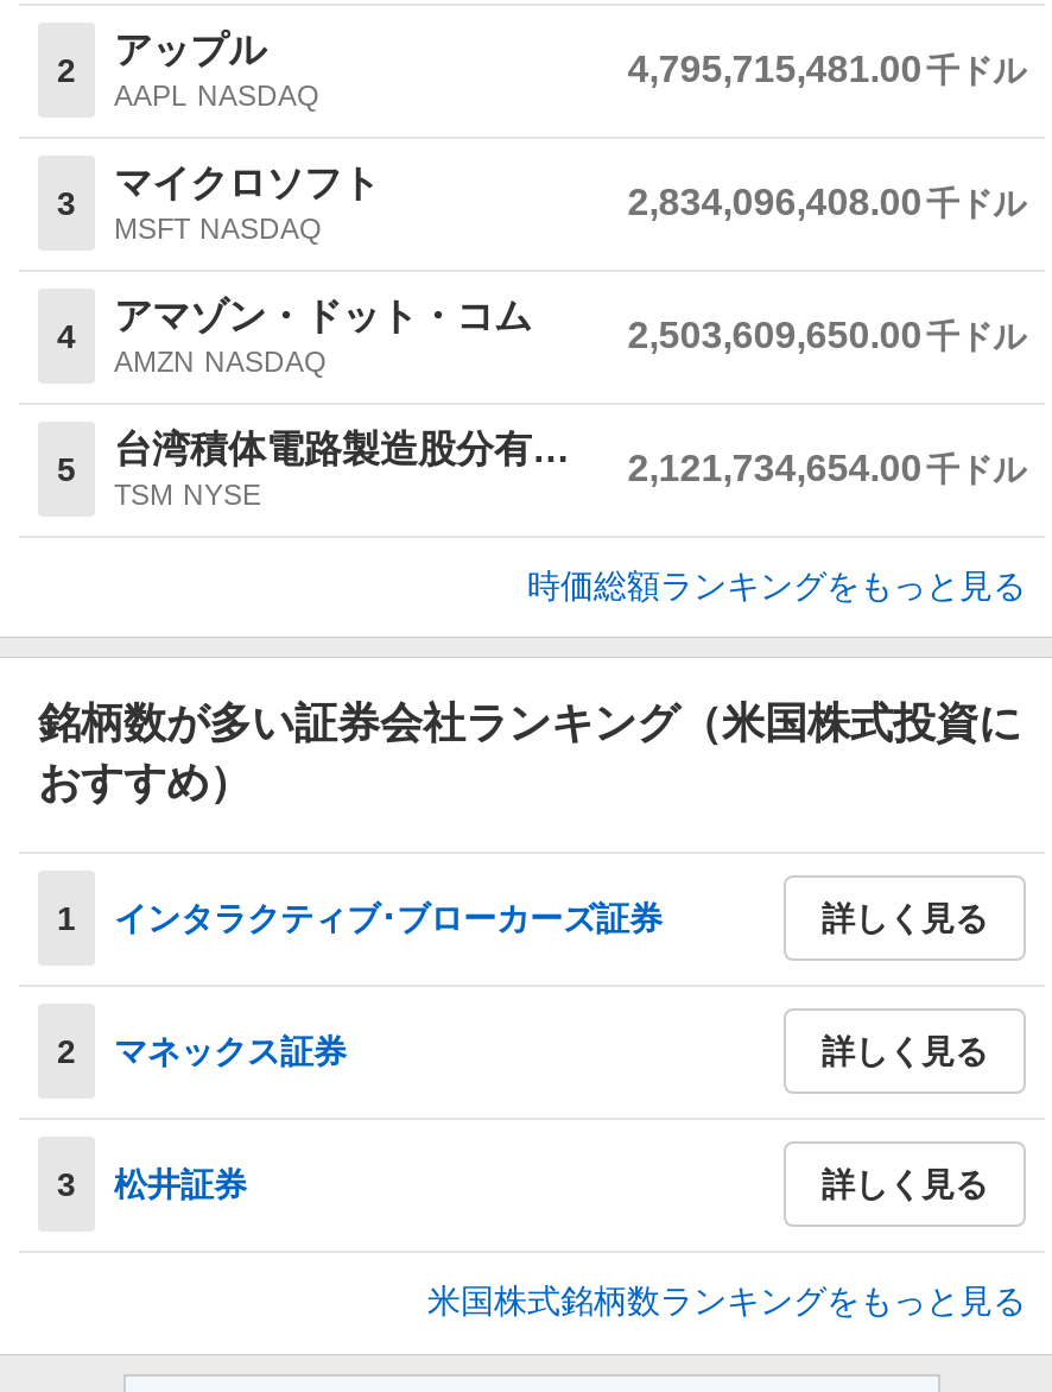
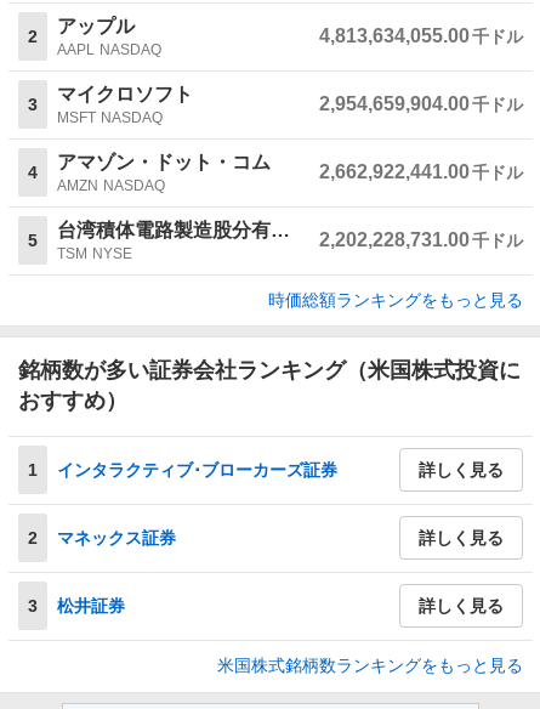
[627,49,1026,89] 4,795,715,481.00 千ドル -> [319,26,523,46] 4,813,634,055.00 千ドル
[627,182,1026,222] 2,834,096,408.00 千ドル -> [319,94,523,114] 2,954,659,904.00 千ドル
[627,315,1026,355] 2,503,609,650.00 千ドル -> [319,162,523,182] 2,662,922,441.00 千ドル
[627,448,1026,488] 2,121,734,654.00 千ドル -> [319,230,523,250] 2,202,228,731.00 千ドル

